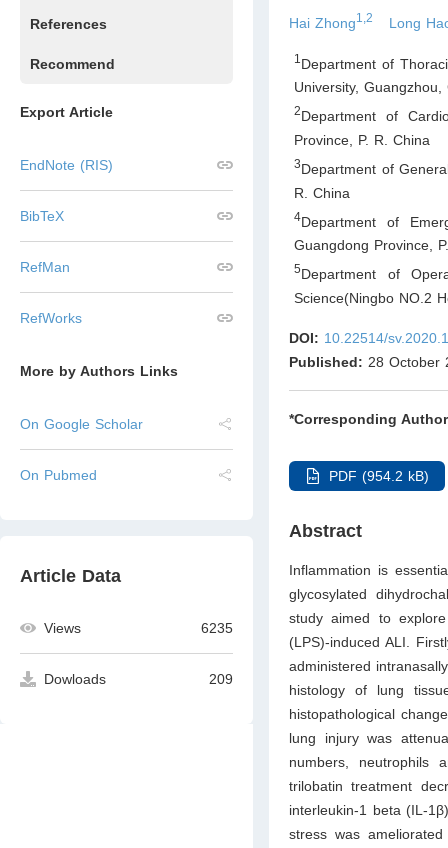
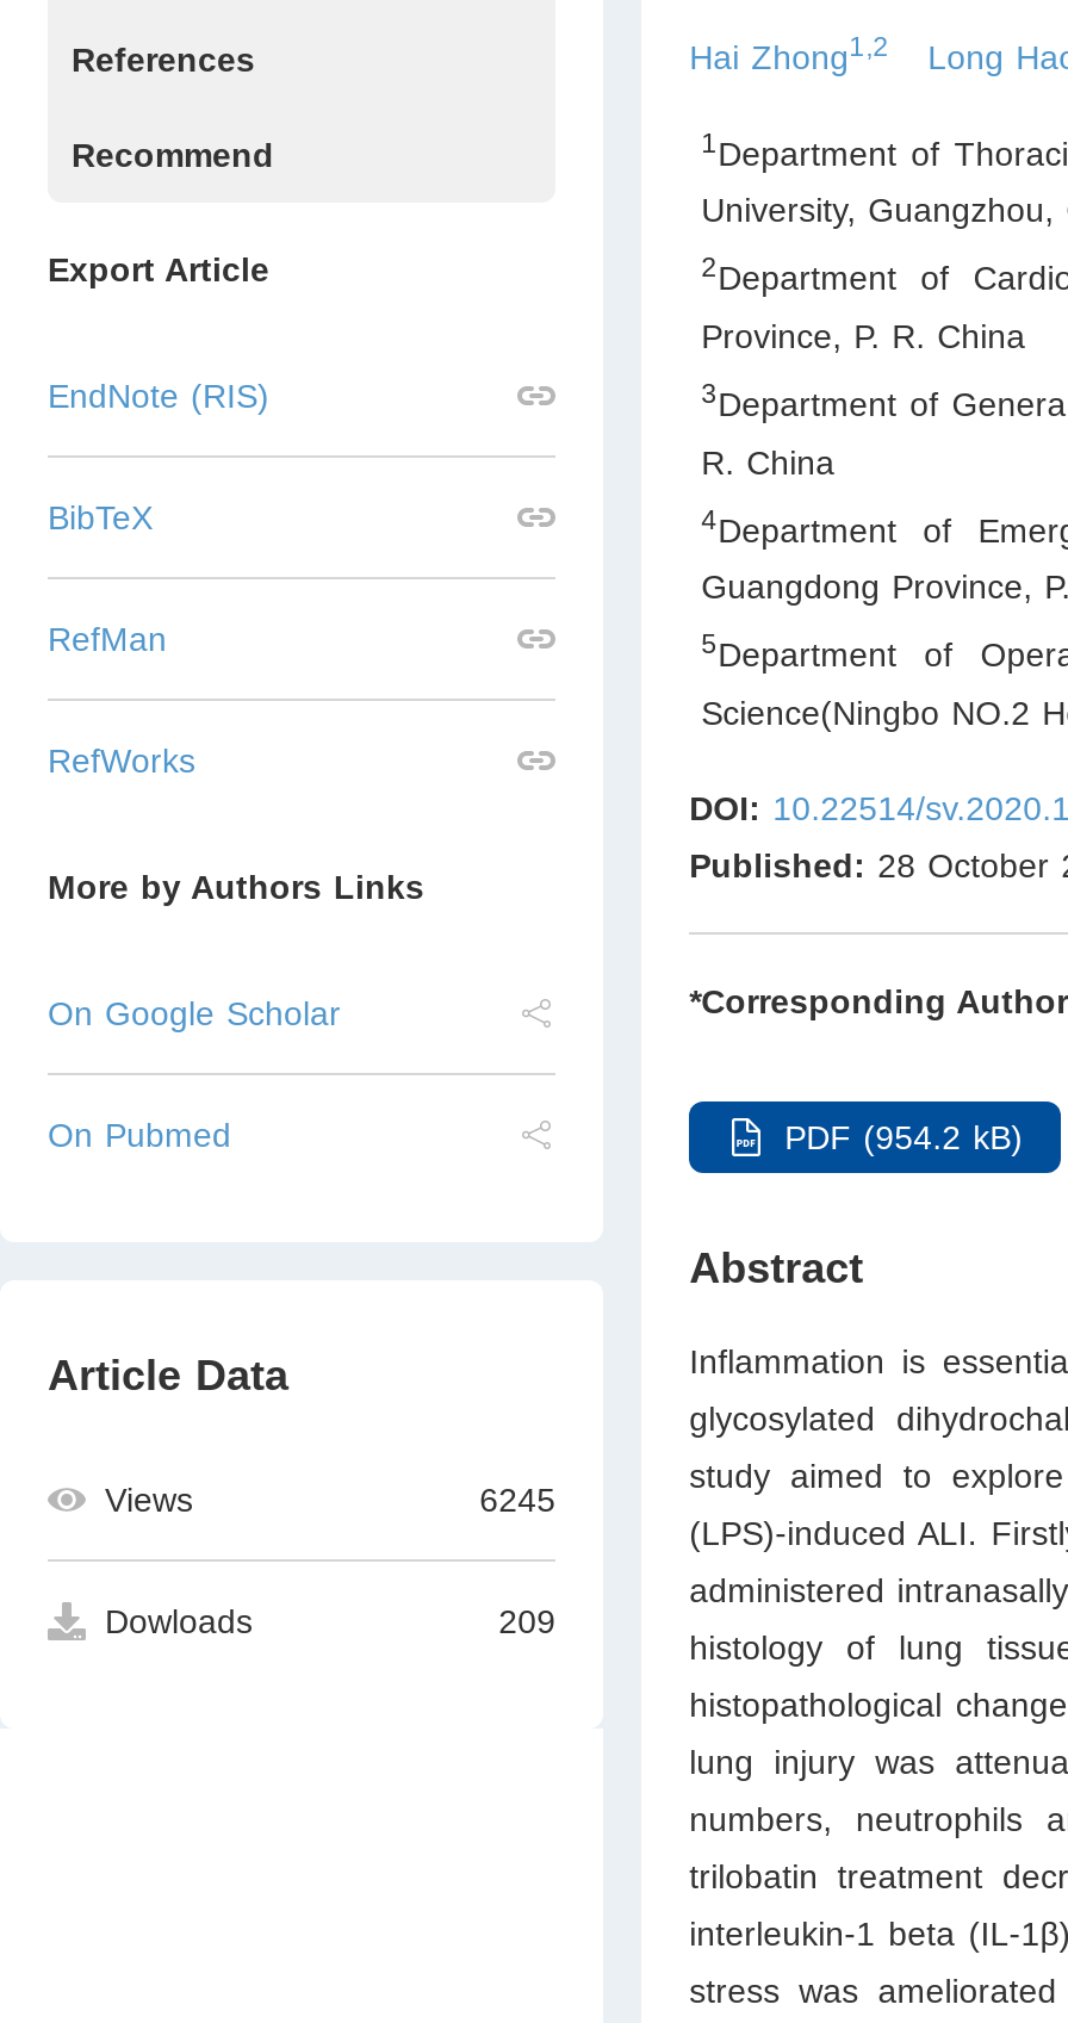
[201,620,233,636] 6235 -> [479,1481,556,1519] 6245

